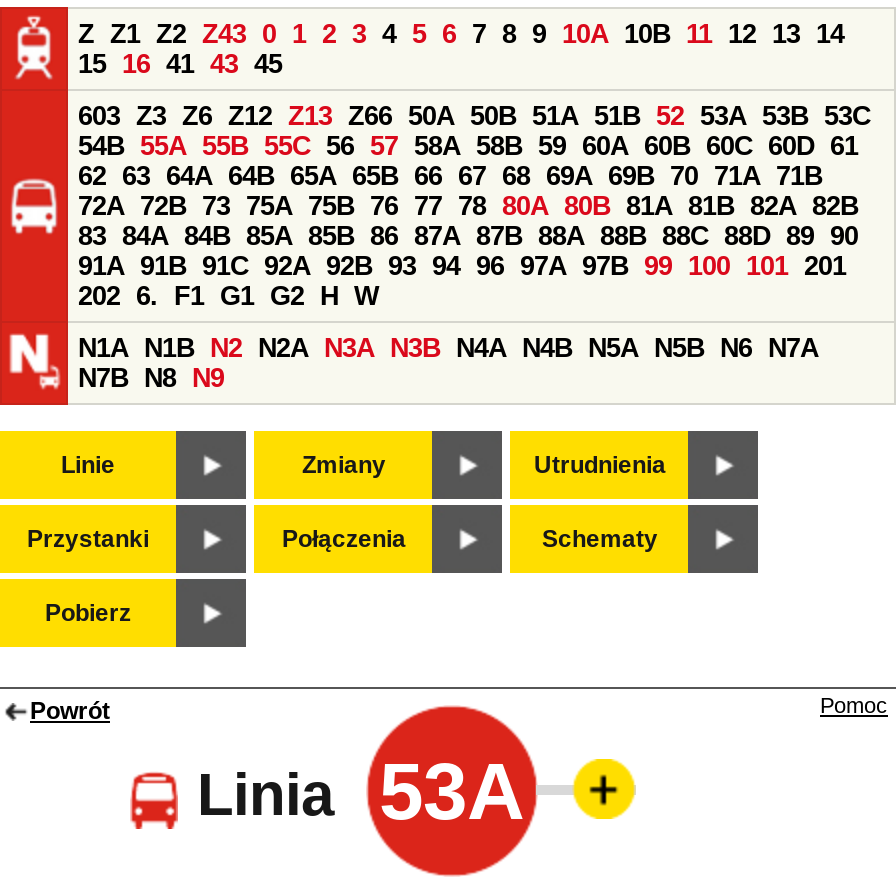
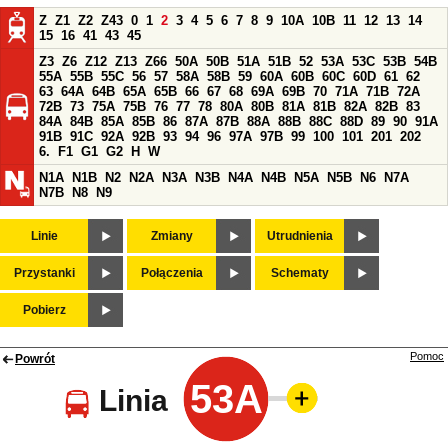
[78,101,870,311] 603 Z3 Z6 Z12 Z13 Z66 50A 50B 51A 51B 52 53A 53B 53C | 54B 55A 55B 55C 56 57 58A 58B 59 60A 60B 60C 60D 61 | 62 63 64A 64B 65A 65B 66 67 68 69A 69B 70 71A 71B | 72A 72B 73 75A 75B 76 77 78 80A 80B 81A 81B 82A 82B | 83 84A 84B 85A 85B 86 87A 87B 88A 88B 88C 88D 89 90 | 91A 91B 91C 92A 92B 93 94 96 97A 97B 99 100 101 201 | 202 6. F1 G1 G2 H W -> [39,54,438,159] Z3 Z6 Z12 Z13 Z66 50A 50B 51A 51B 52 53A 53C 53B 54B | 55A 55B 55C 56 57 58A 58B 59 60A 60B 60C 60D 61 62 | 63 64A 64B 65A 65B 66 67 68 69A 69B 70 71A 71B 72A | 72B 73 75A 75B 76 77 78 80A 80B 81A 81B 82A 82B 83 | 84A 84B 85A 85B 86 87A 87B 88A 88B 88C 88D 89 90 91A | 91B 91C 92A 92B 93 94 96 97A 97B 99 100 101 201 202 | 6. F1 G1 G2 H W

